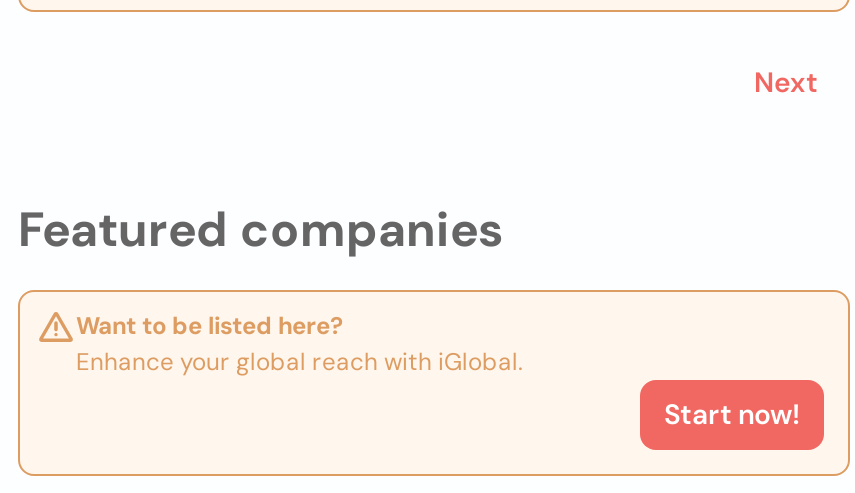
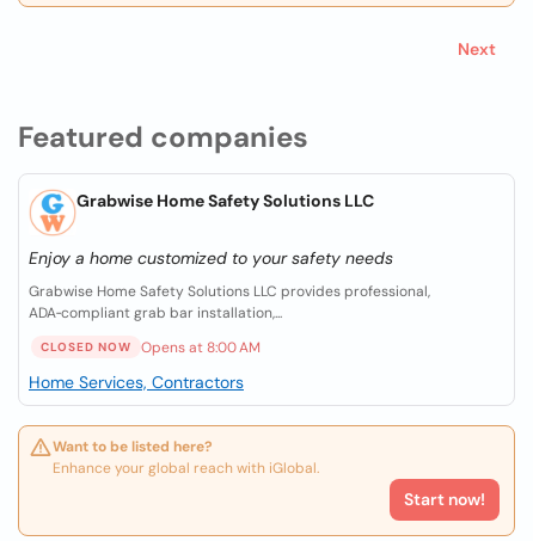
none -> [29,190,430,393] [image] | Grabwise Home Safety Solutions LLC | Enjoy a home customized to your safety needs | Grabwise Home Safety Solutions LLC provides professional, | ADA‑compliant grab bar installation,... | CLOSED NOW | Opens at 8:00 AM | Home Services, Contractors

